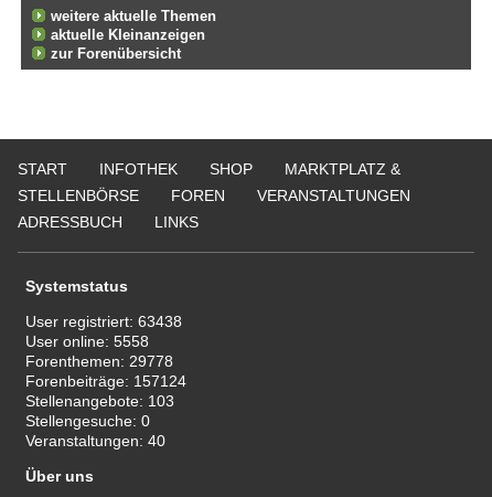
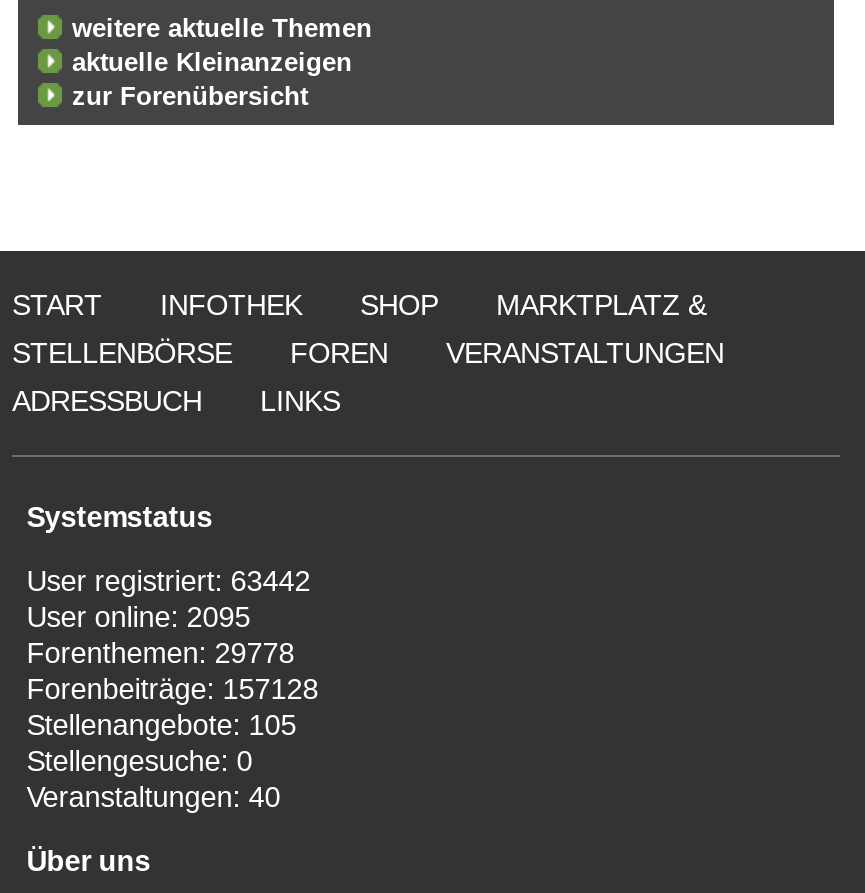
[26,313,182,330] User registriert: 63438 -> [26,565,310,597] User registriert: 63442
[26,333,149,350] User online: 5558 -> [26,601,250,633] User online: 2095
[26,372,187,390] Forenbeiträge: 157124 -> [26,673,318,705] Forenbeiträge: 157128
[26,392,175,410] Stellenangebote: 103 -> [26,709,296,741] Stellenangebote: 105

